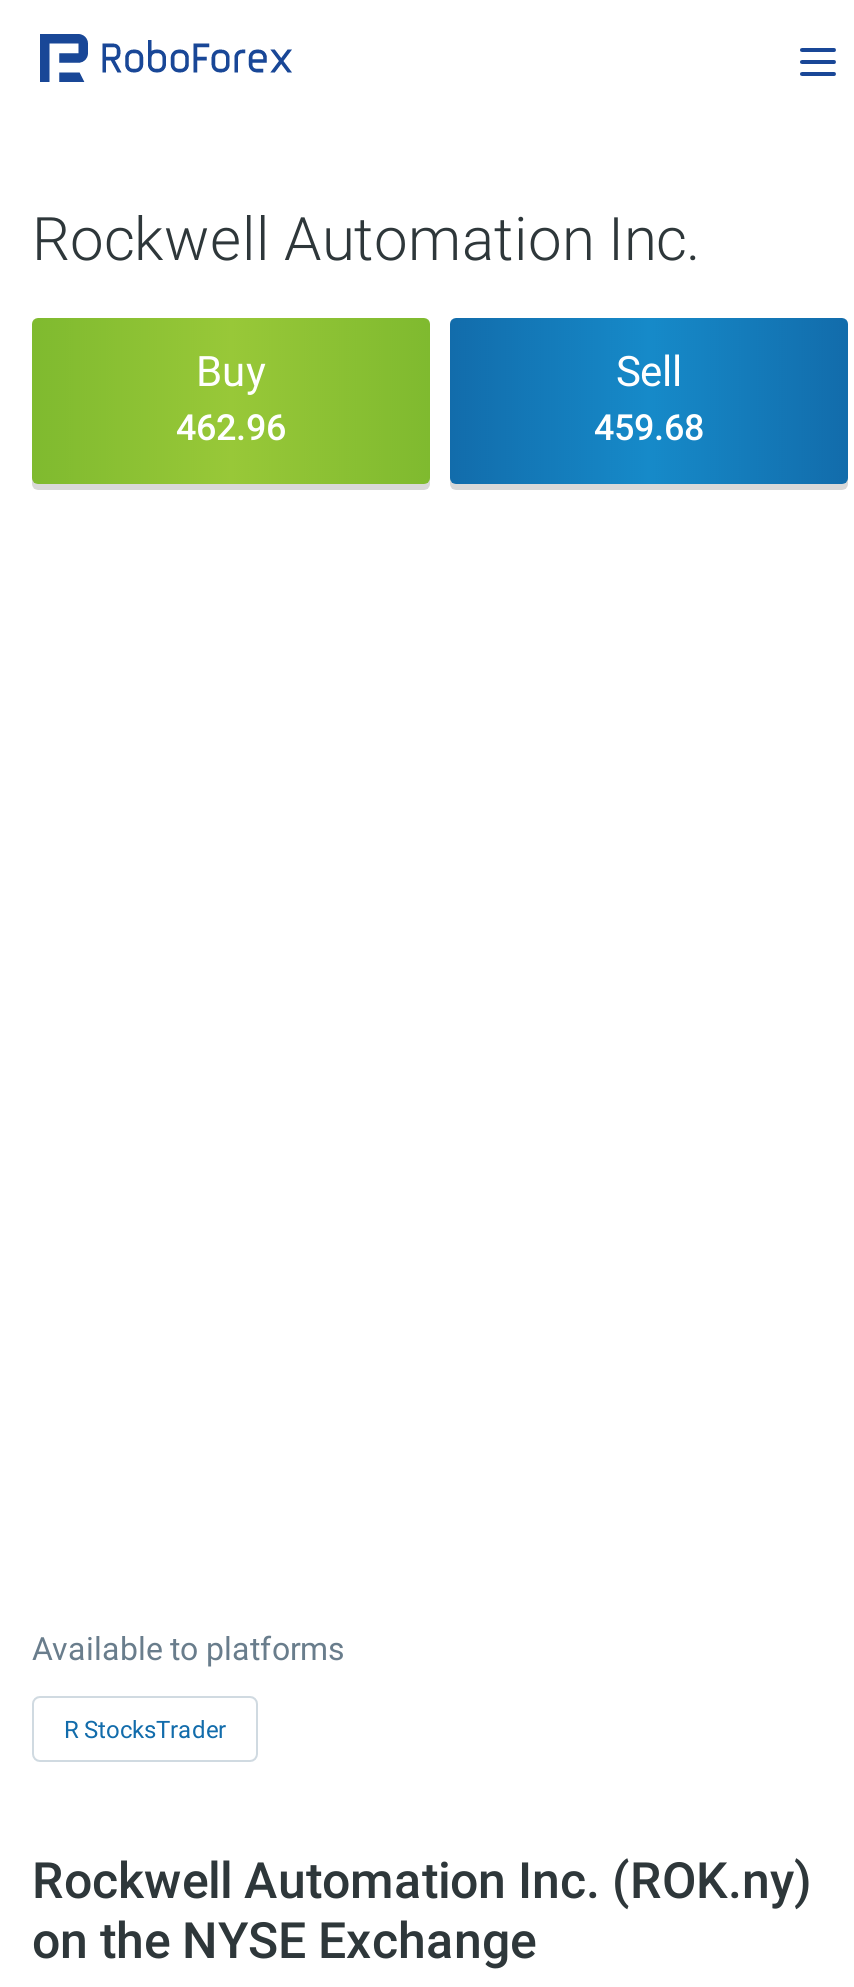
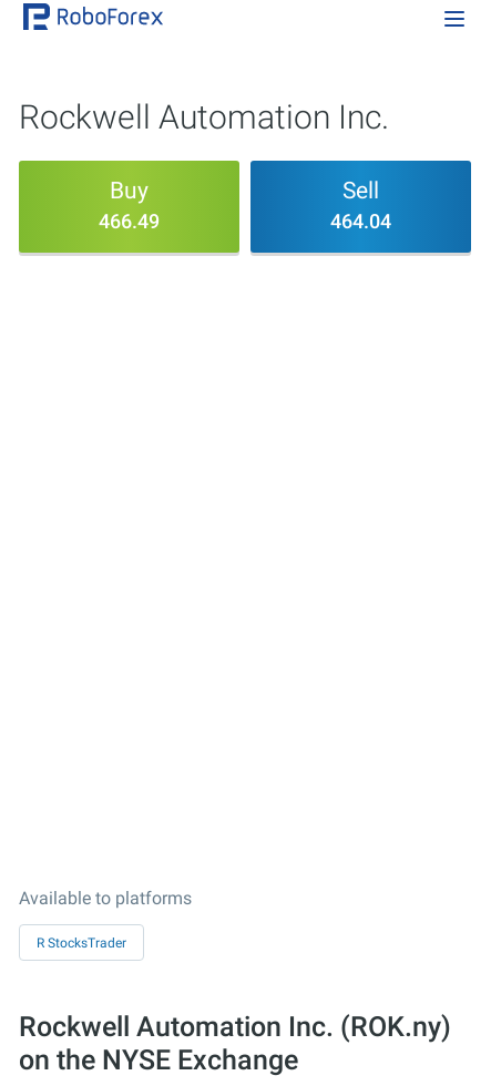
[176,406,286,448] 462.96 -> [99,209,160,233] 466.49
[594,406,704,448] 459.68 -> [330,209,391,233] 464.04

